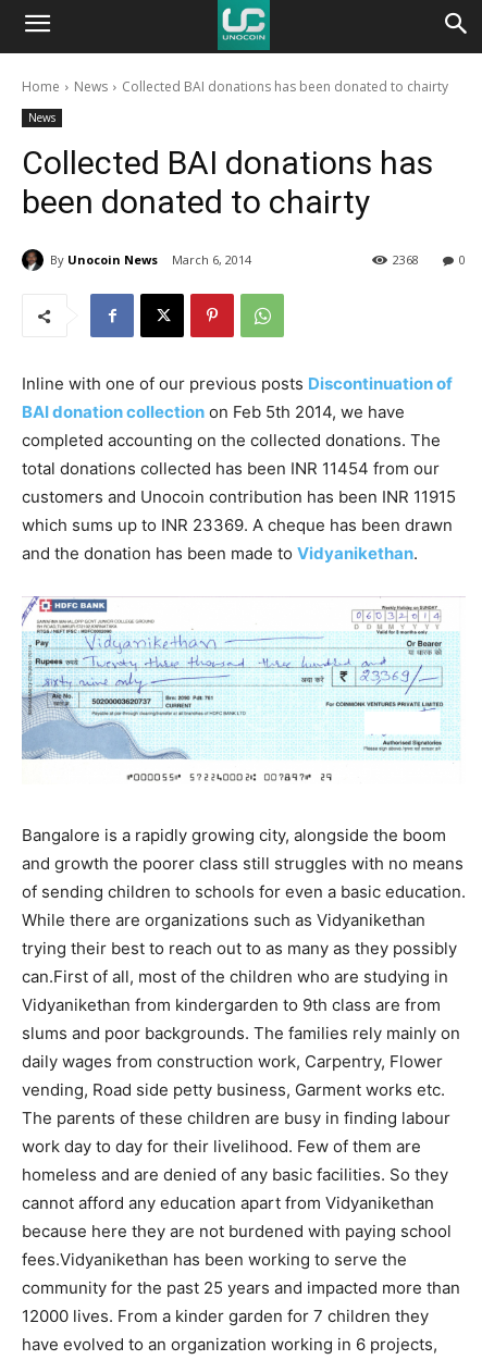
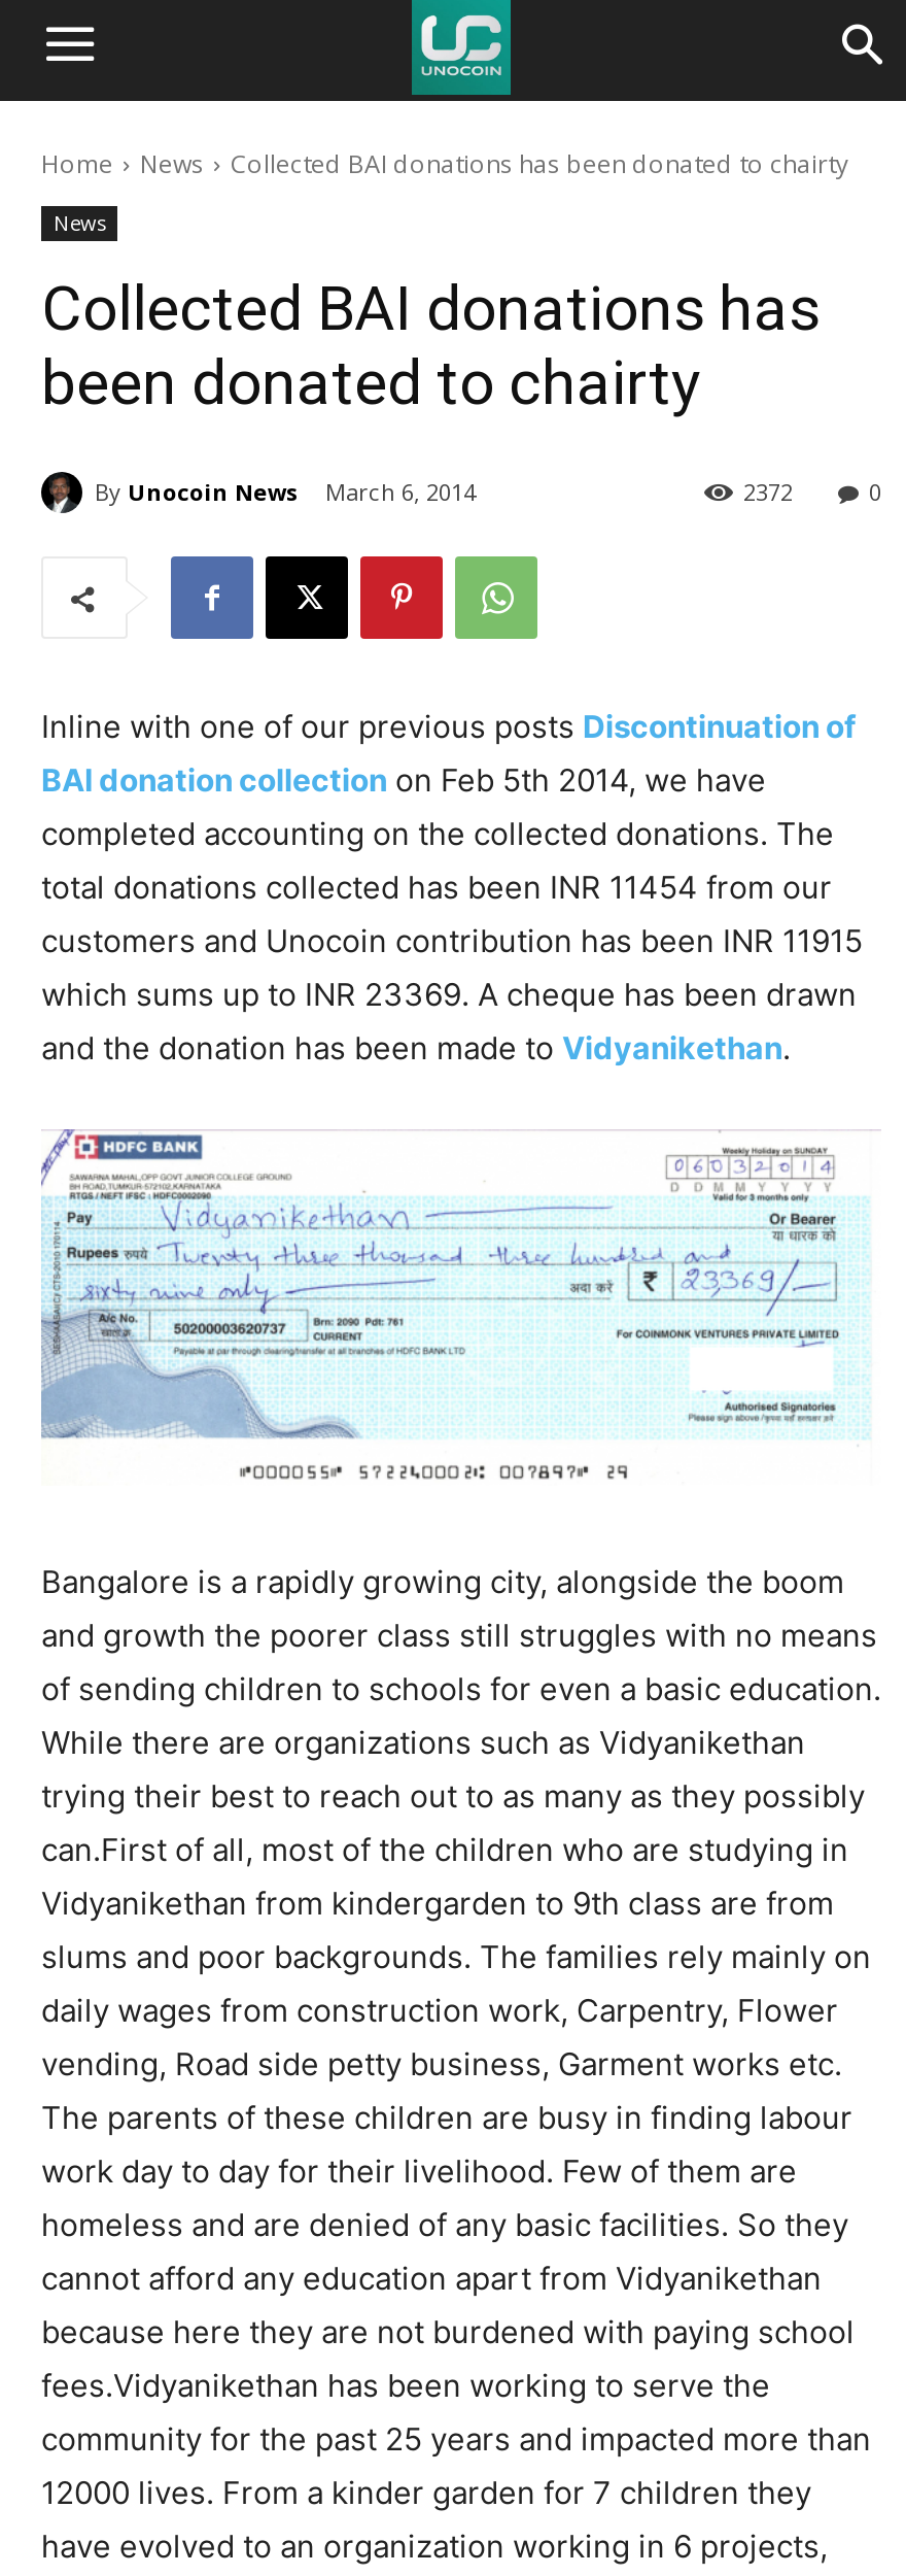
[393,251,419,268] 2368 -> [743,476,793,507] 2372

